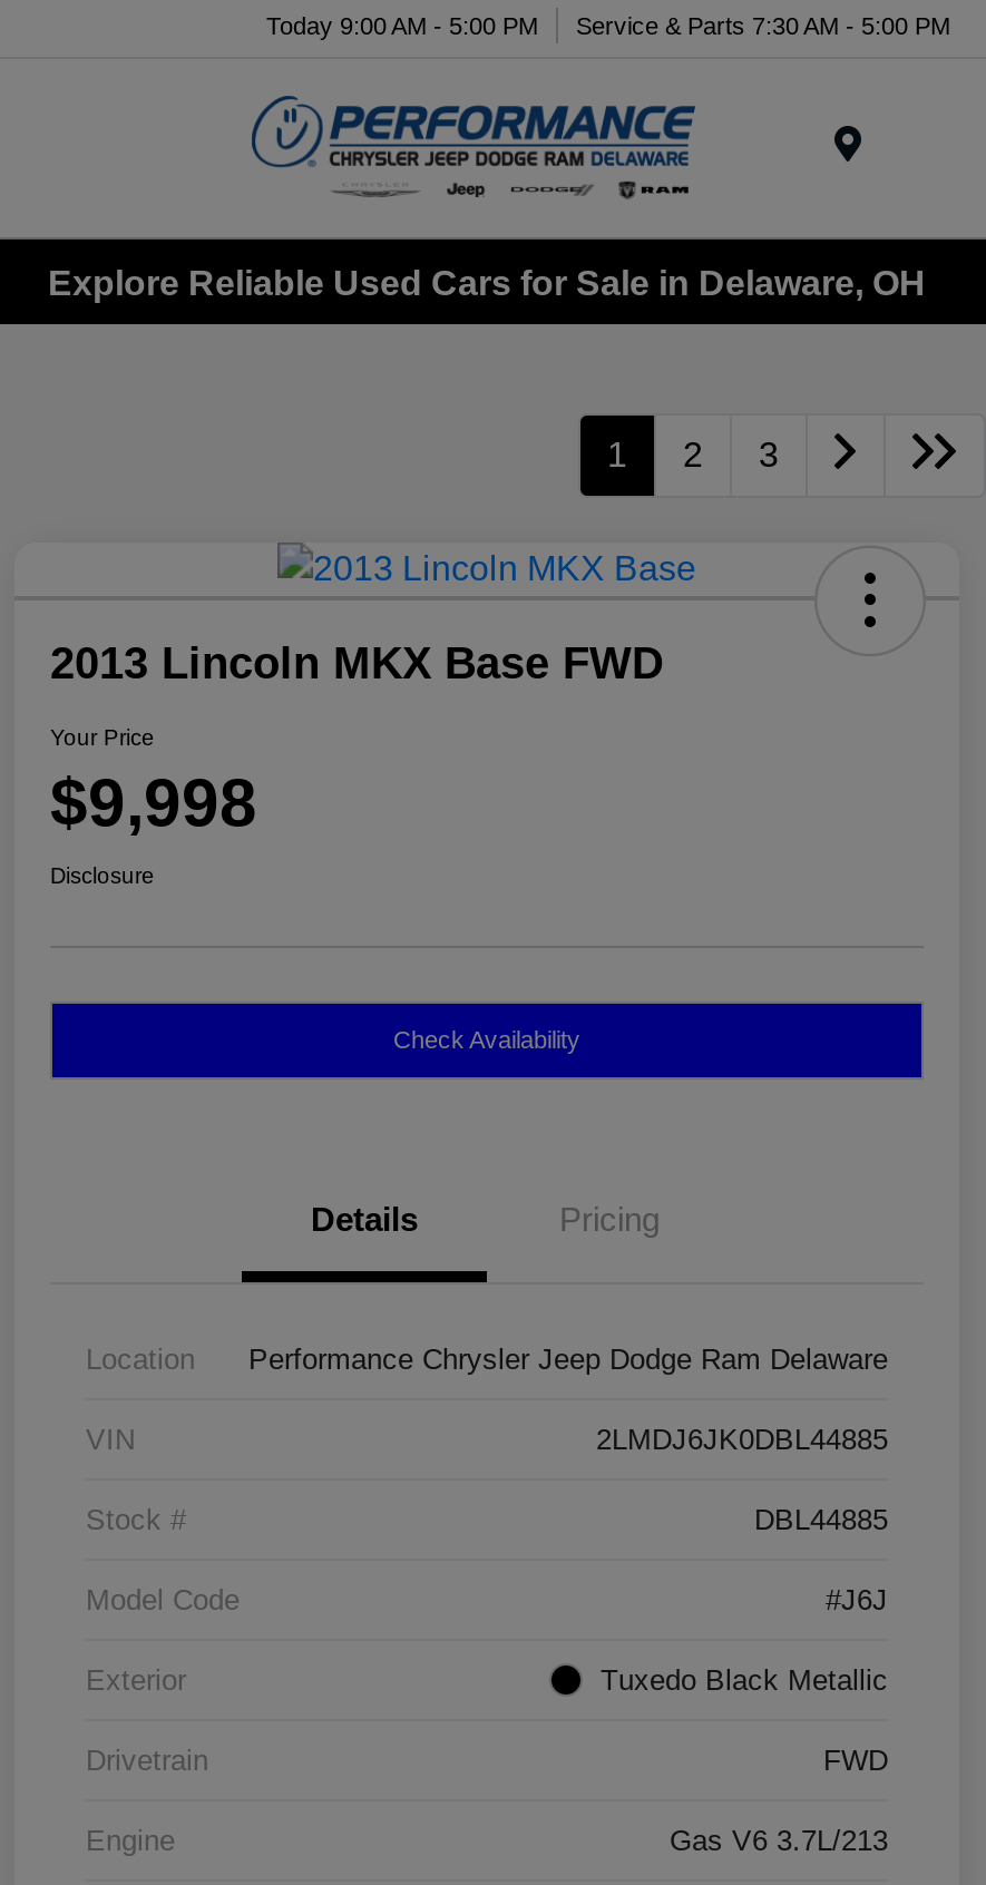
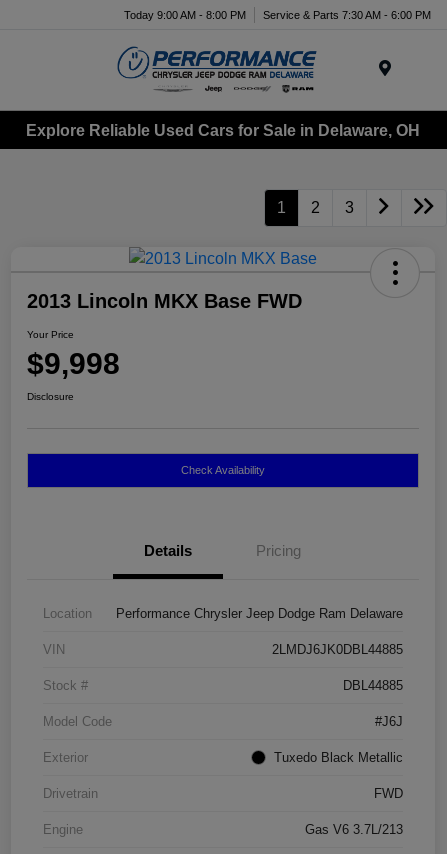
[266,11,538,38] Today 9:00 AM - 5:00 PM -> [124,8,246,20] Today 9:00 AM - 8:00 PM
[576,11,950,38] Service & Parts 7:30 AM - 5:00 PM -> [263,8,431,20] Service & Parts 7:30 AM - 6:00 PM

